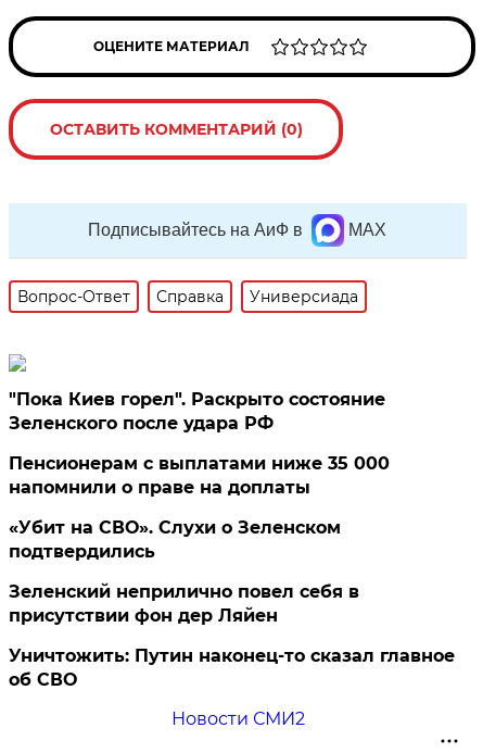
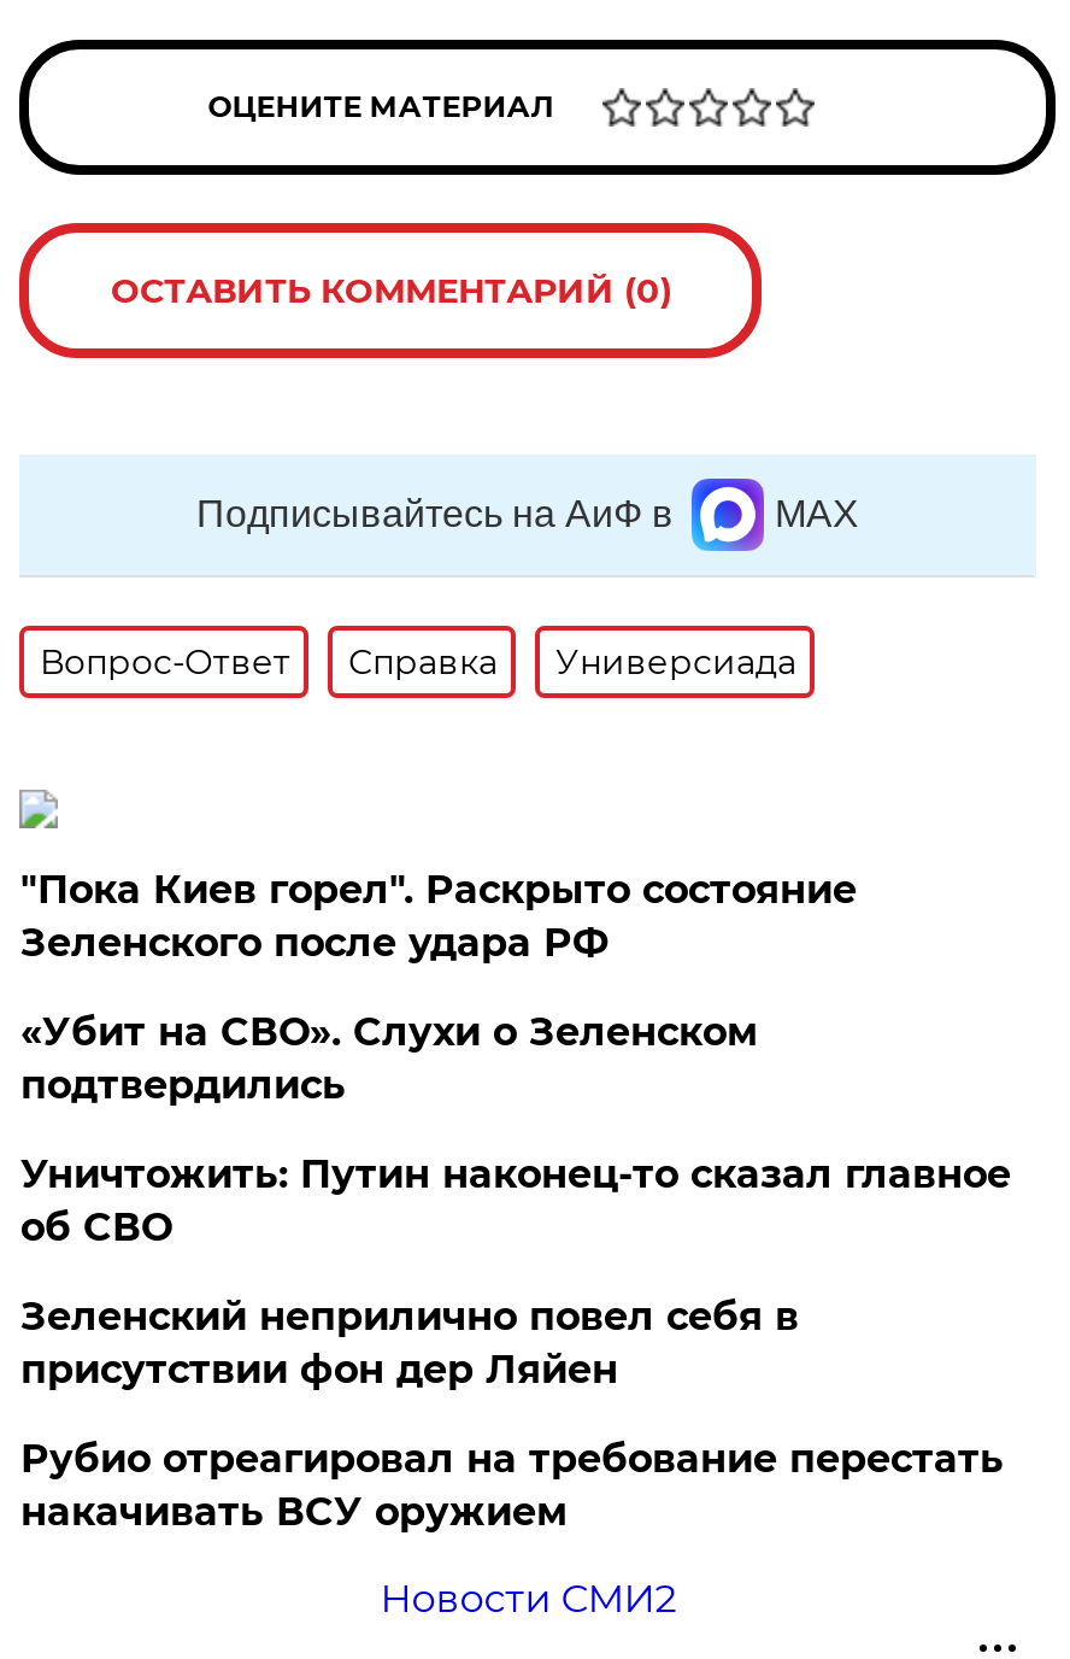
[9,453,390,497] Пенсионерам с выплатами ниже 35 000 | напомнили о праве на доплаты -> none
moved [9,517,341,561] -> [20,1008,758,1107]: «Убит на СВО». Слухи о Зеленском | подтвердились
none -> [20,1435,1003,1534] Рубио отреагировал на требование перестать | накачивать ВСУ оружием
moved [9,645,455,689] -> [20,1150,1011,1249]: Уничтожить: Путин наконец-то сказал главное | об СВО

